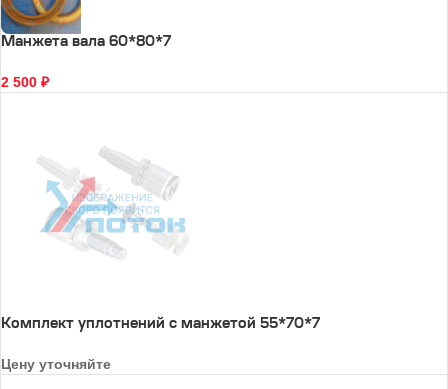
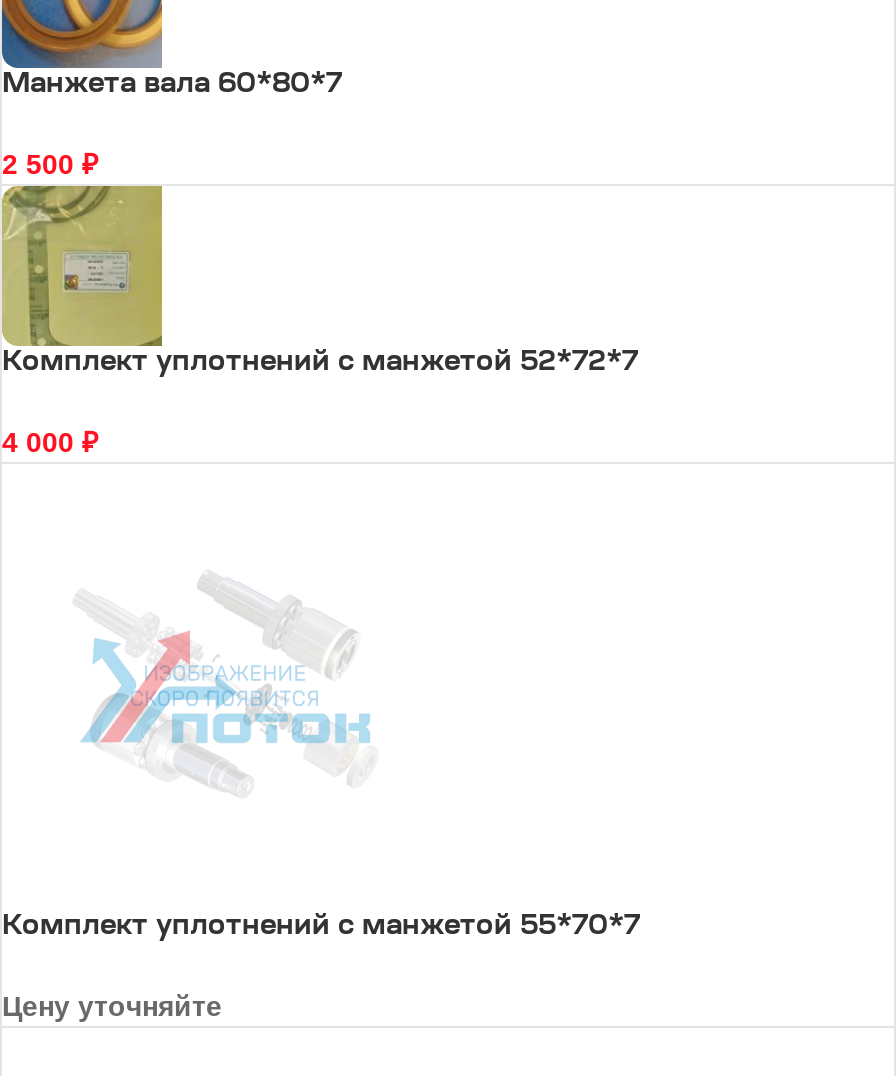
none -> [2,184,638,458] [image] | Комплект уплотнений с манжетой 52*72*7 | 4 000 ₽

